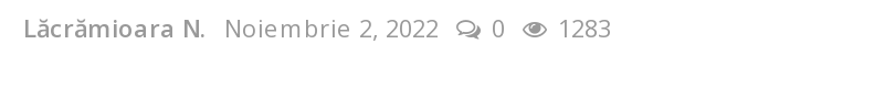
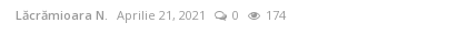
[23,10,439,43] Lăcrămioara N. Noiembrie 2, 2022 -> [16,6,206,23] Lăcrămioara N. Aprilie 21, 2021
[558,10,611,43] 1283 -> [266,6,286,23] 174

